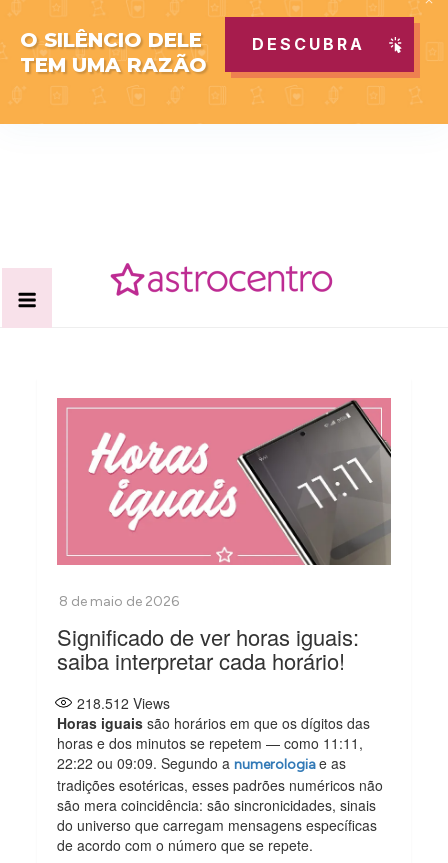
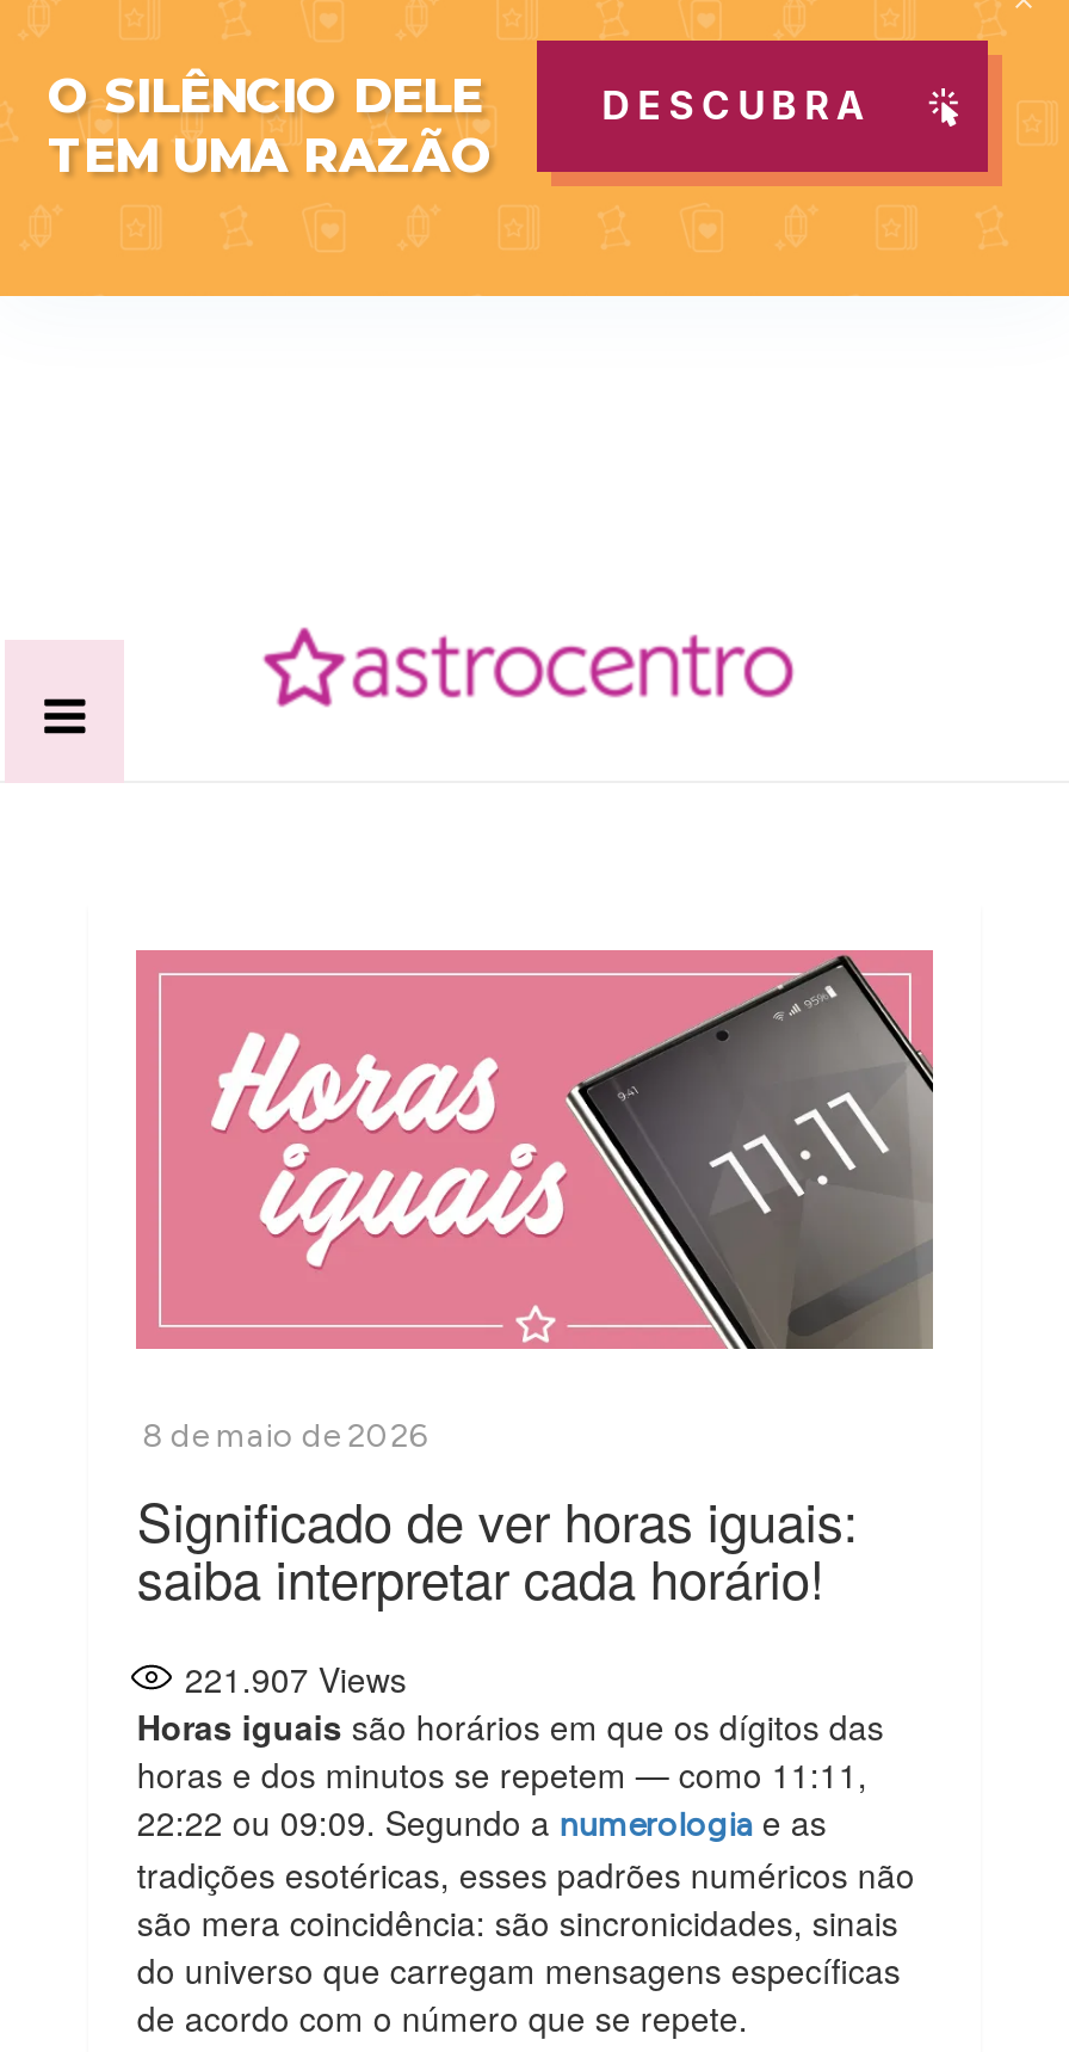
[77,693,170,713] 218.512 Views -> [185,1654,407,1702] 221.907 Views

